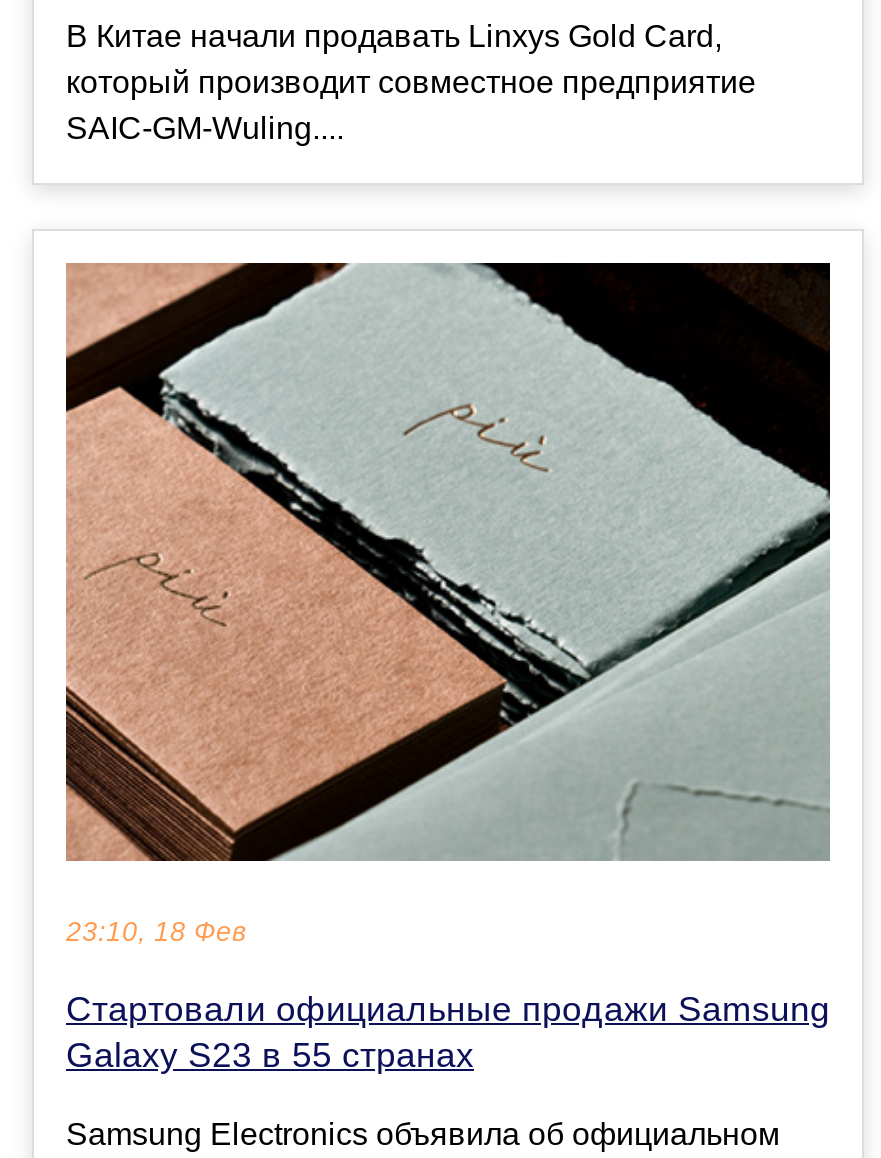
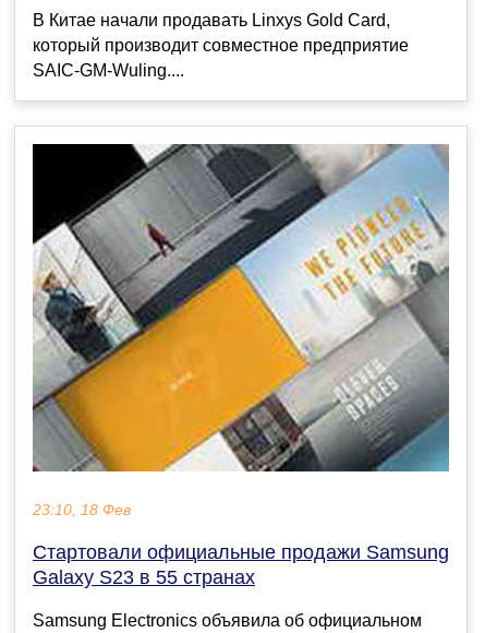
[64,261,832,865] [image] -> [32,143,449,473] [image]

